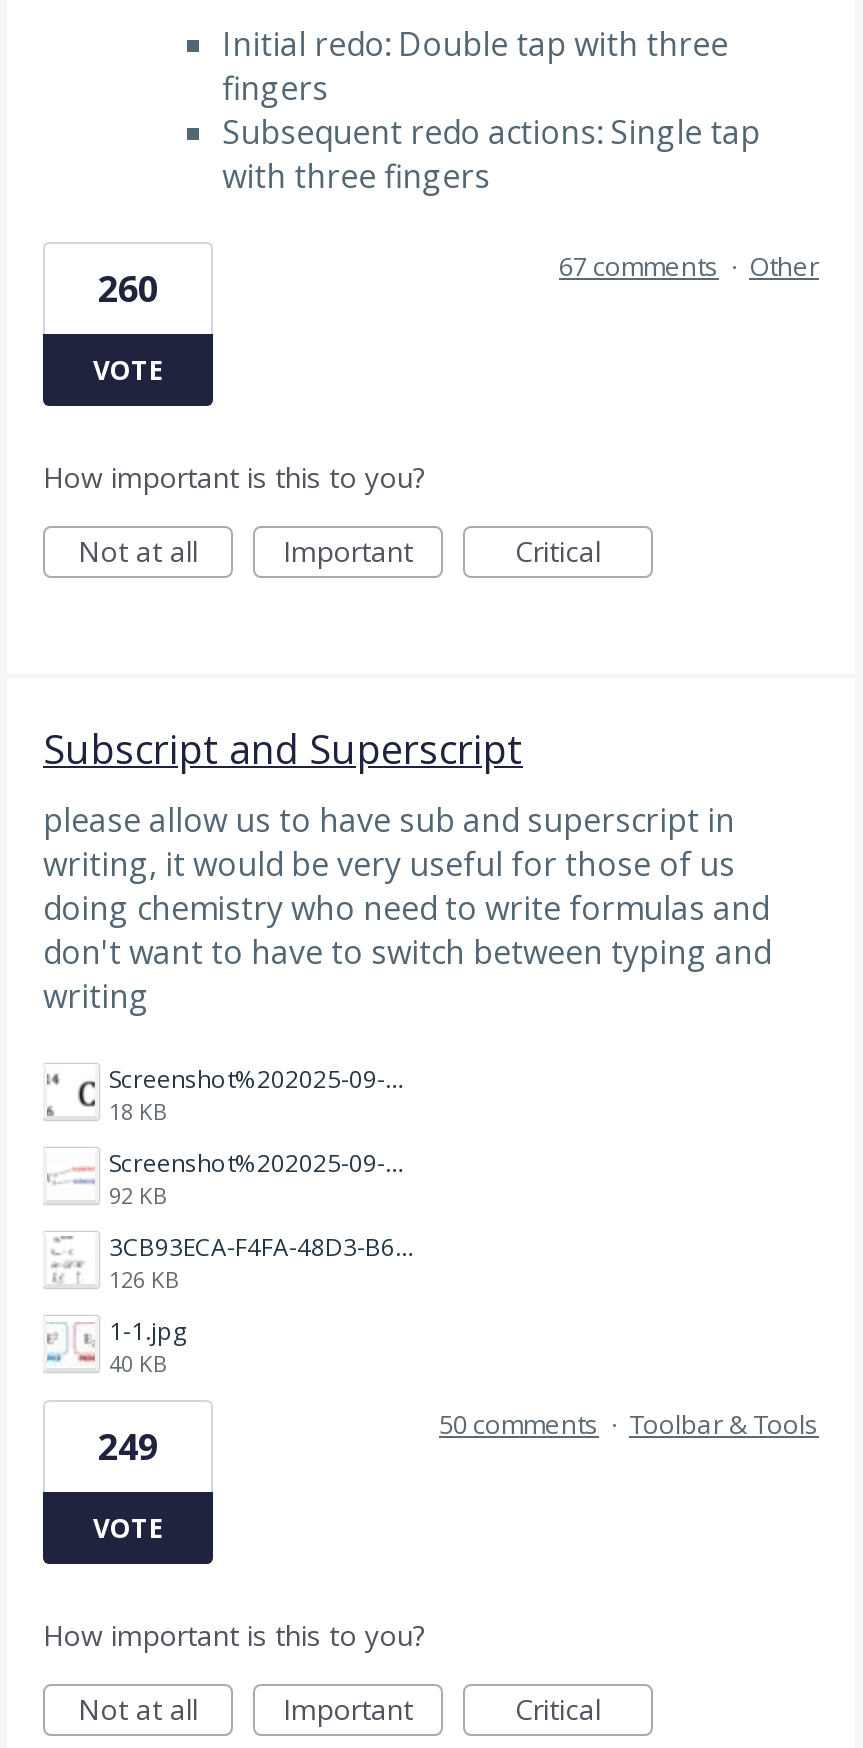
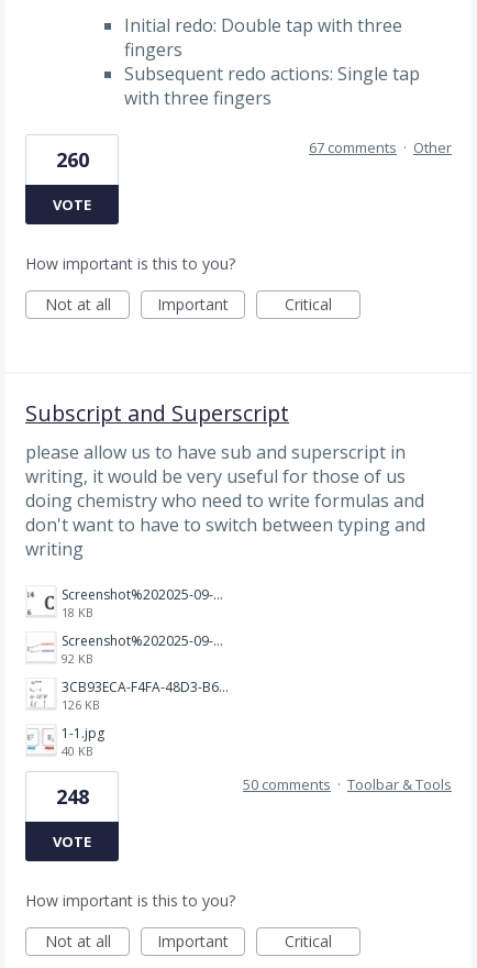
[98,1421,158,1469] 249 -> [56,783,88,809] 248

